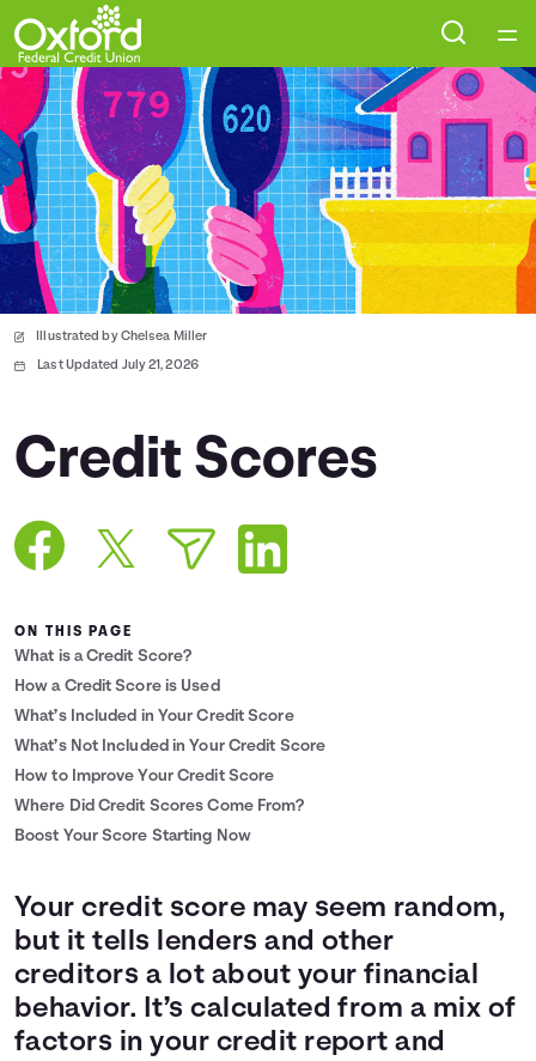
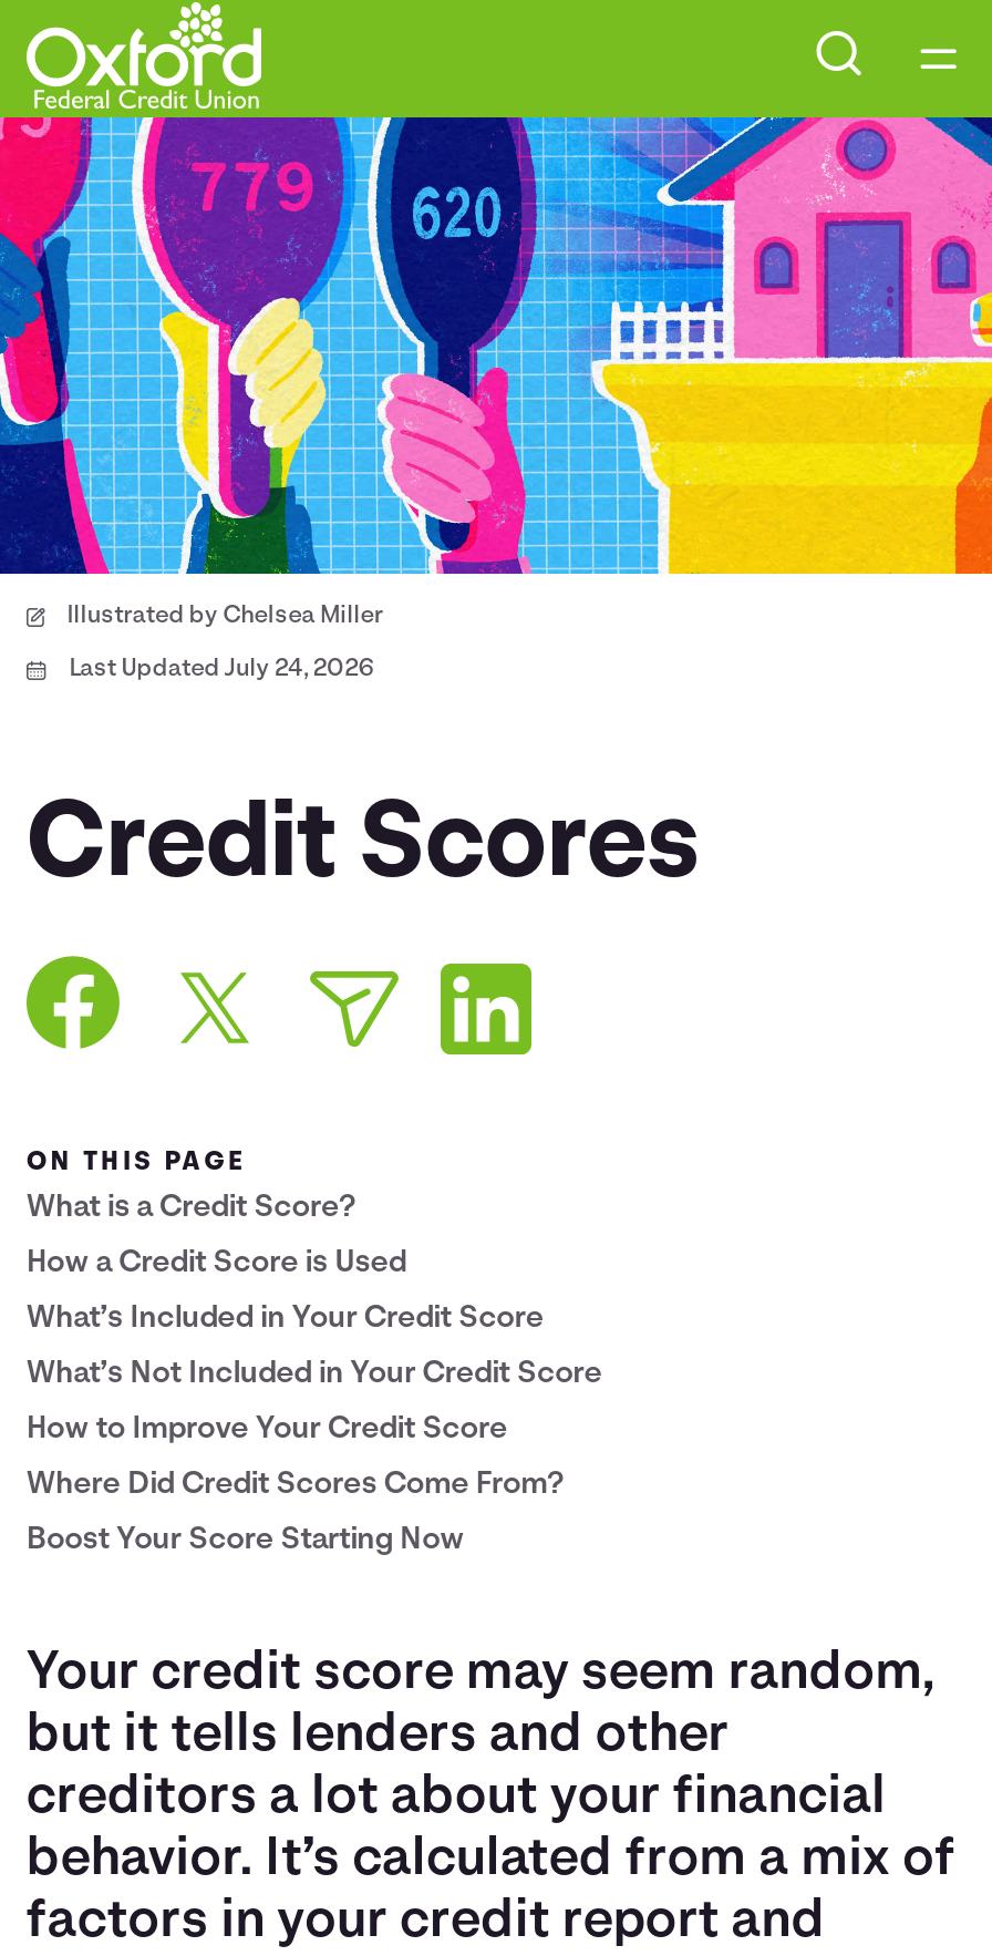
[35,359,198,372] Last Updated July 21, 2026 -> [64,658,374,682] Last Updated July 24, 2026

